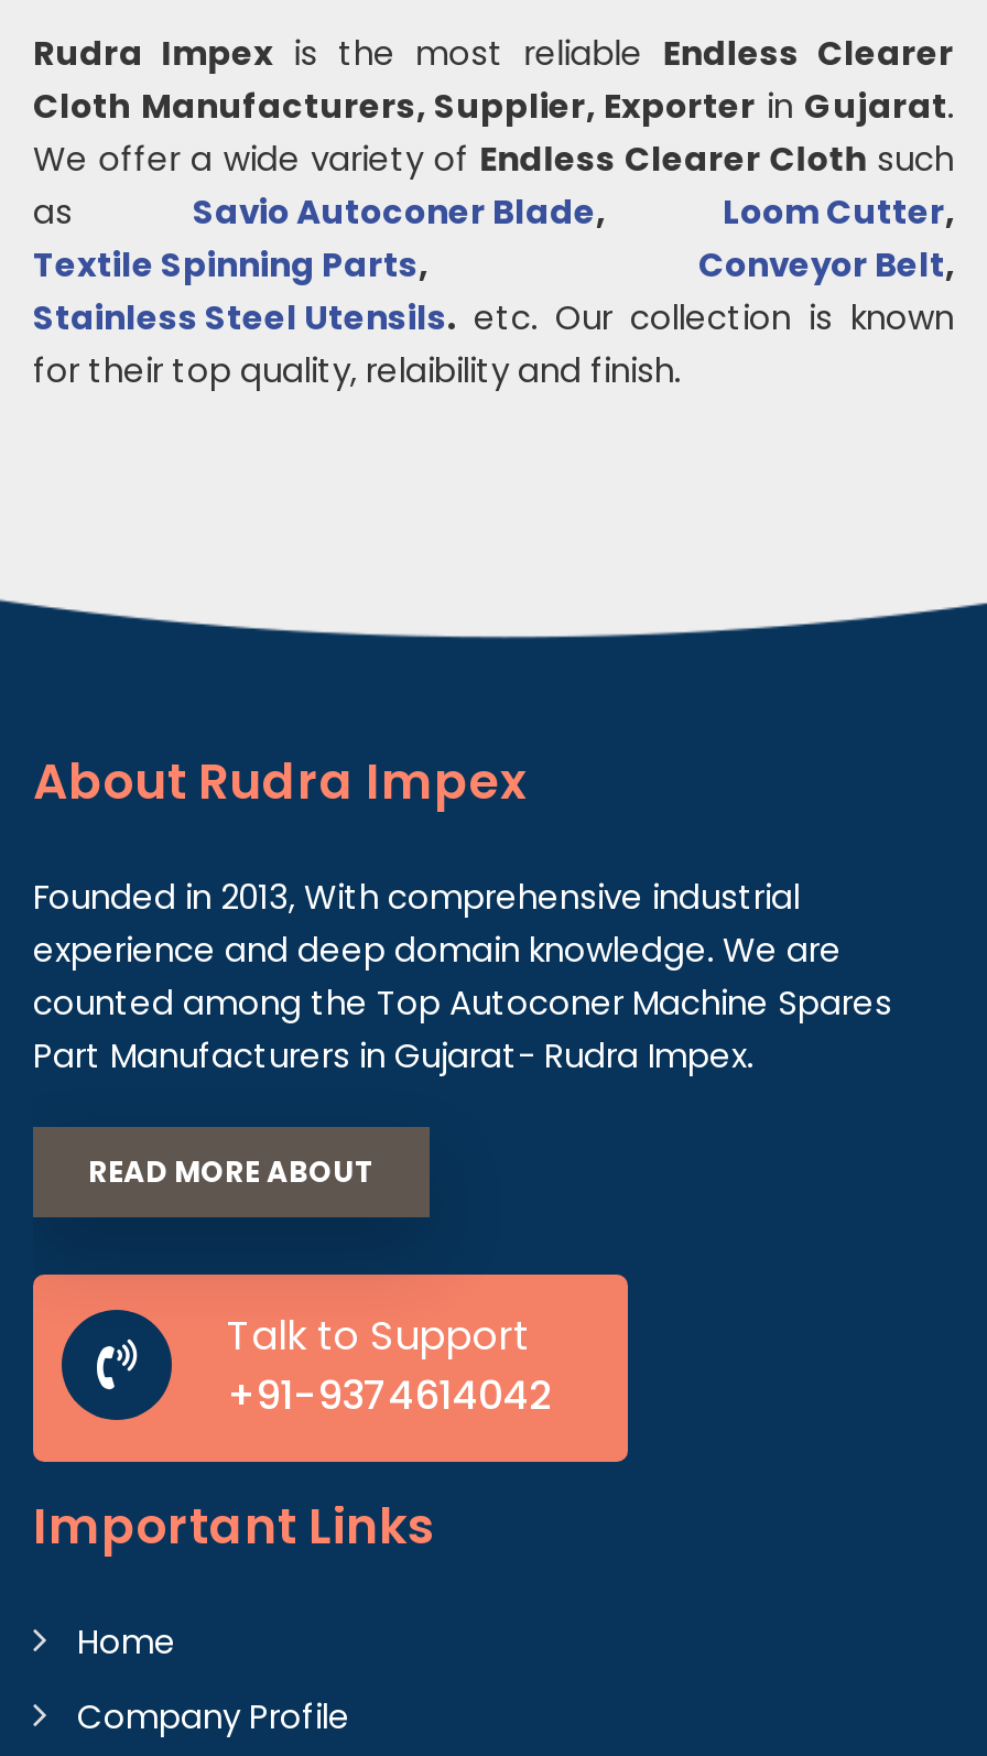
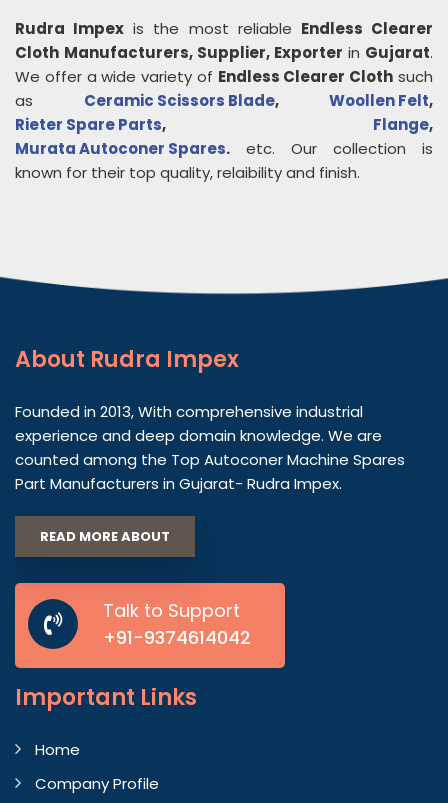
[33,188,954,393] as Savio Autoconer Blade, Loom Cutter, | Textile Spinning Parts, Conveyor Belt, | Stainless Steel Utensils. etc. Our collection is known | for their top quality, relaibility and finish. -> [15,90,433,183] as Ceramic Scissors Blade, Woollen Felt, | Rieter Spare Parts, Flange, | Murata Autoconer Spares. etc. Our collection is | known for their top quality, relaibility and finish.

